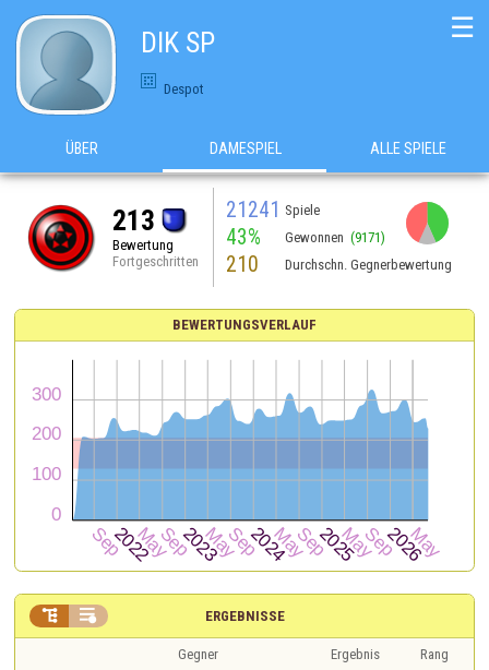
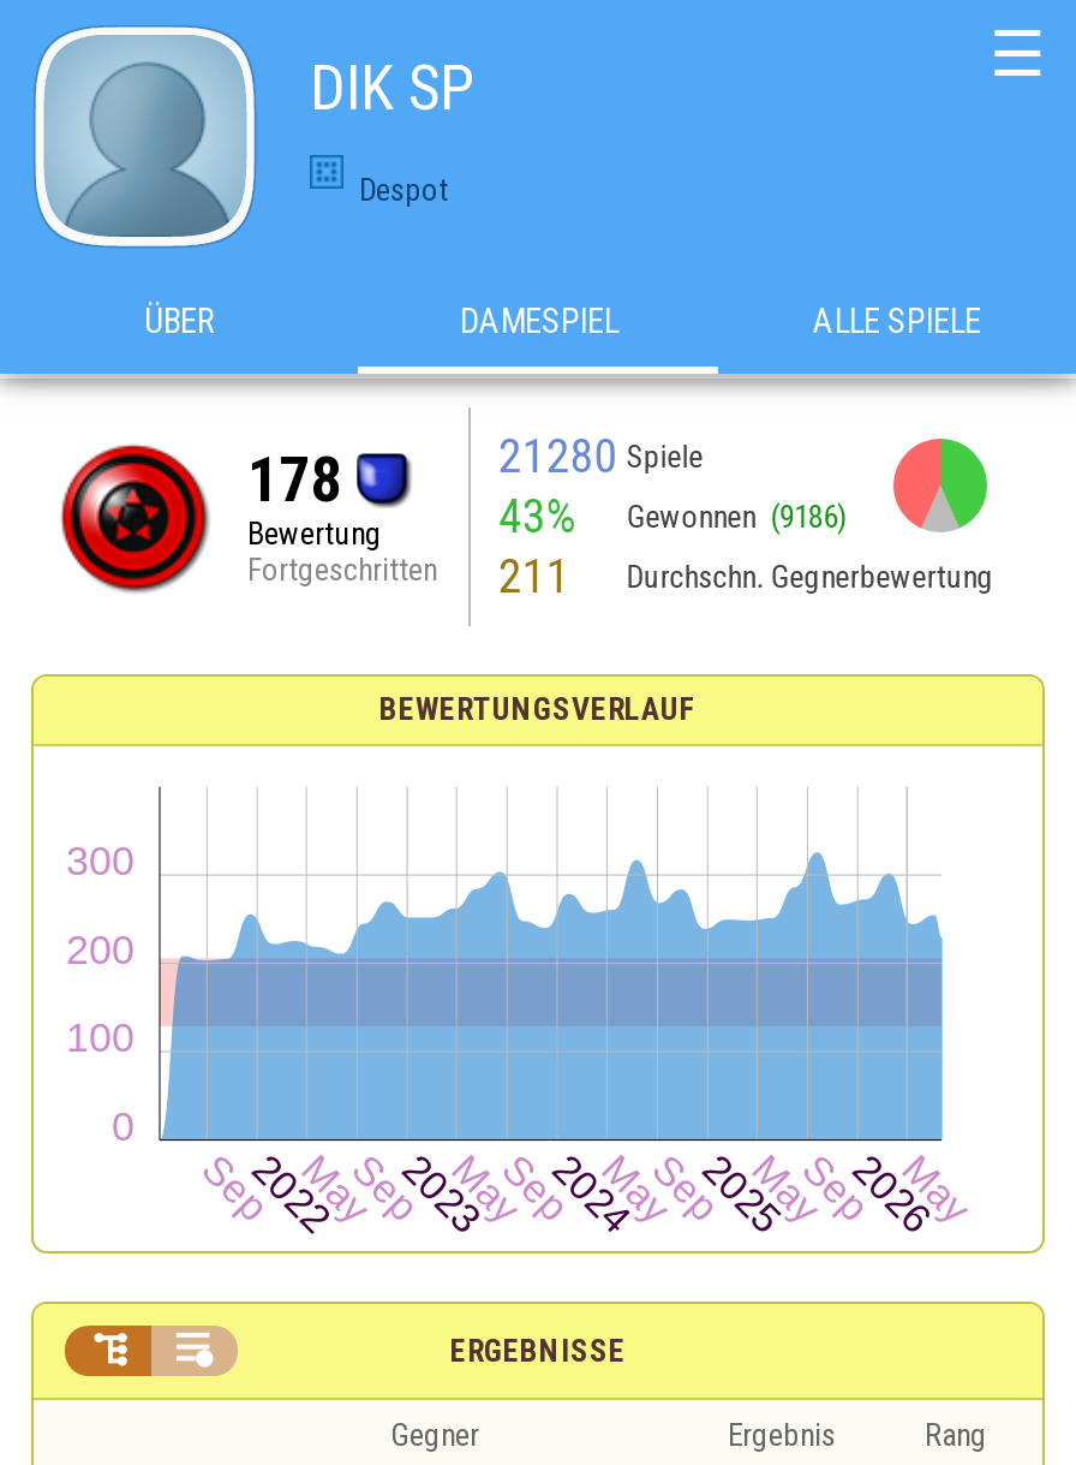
[226,197,319,222] 21241 Spiele -> [498,428,703,483] 21280 Spiele
[112,204,155,236] 213 -> [247,442,341,514] 178
[226,224,385,249] 43% Gewonnen (9171) -> [498,488,847,543] 43% Gewonnen (9186)
[112,252,452,277] Fortgeschritten 210 Durchschn. Gegnerbewertung -> [247,548,994,603] Fortgeschritten 211 Durchschn. Gegnerbewertung

